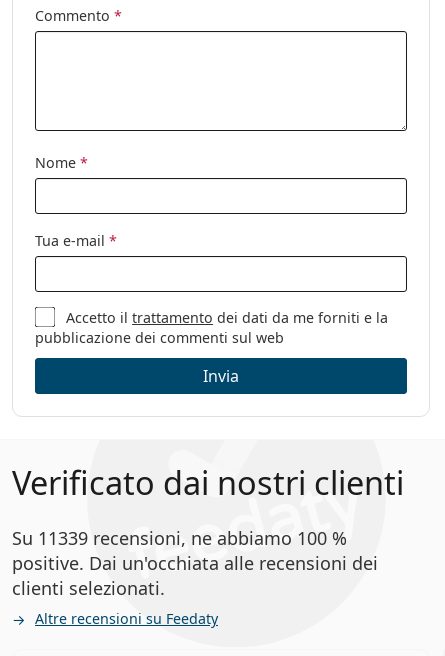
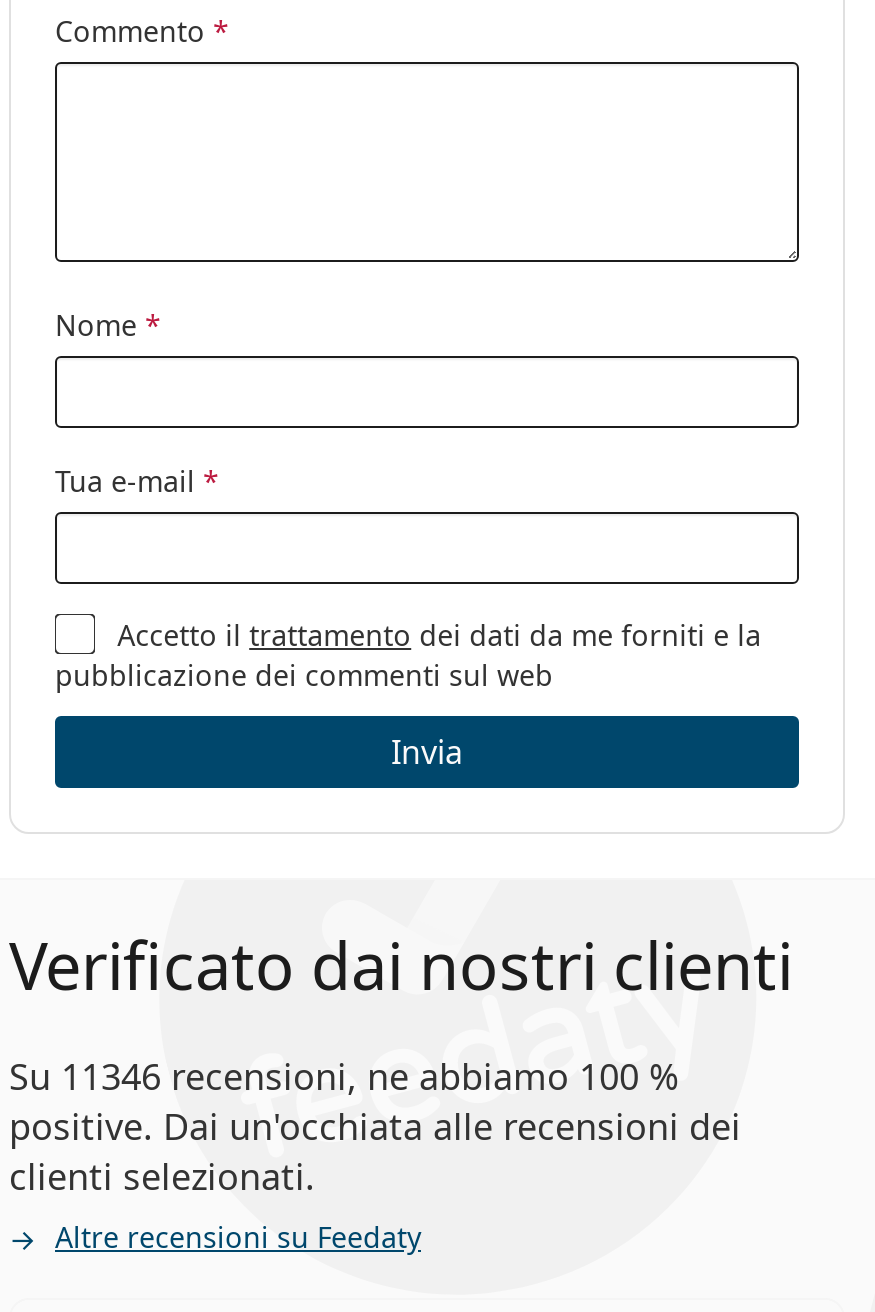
[12,526,347,550] Su 11339 recensioni, ne abbiamo 100 % -> [9,1051,679,1099] Su 11346 recensioni, ne abbiamo 100 %

